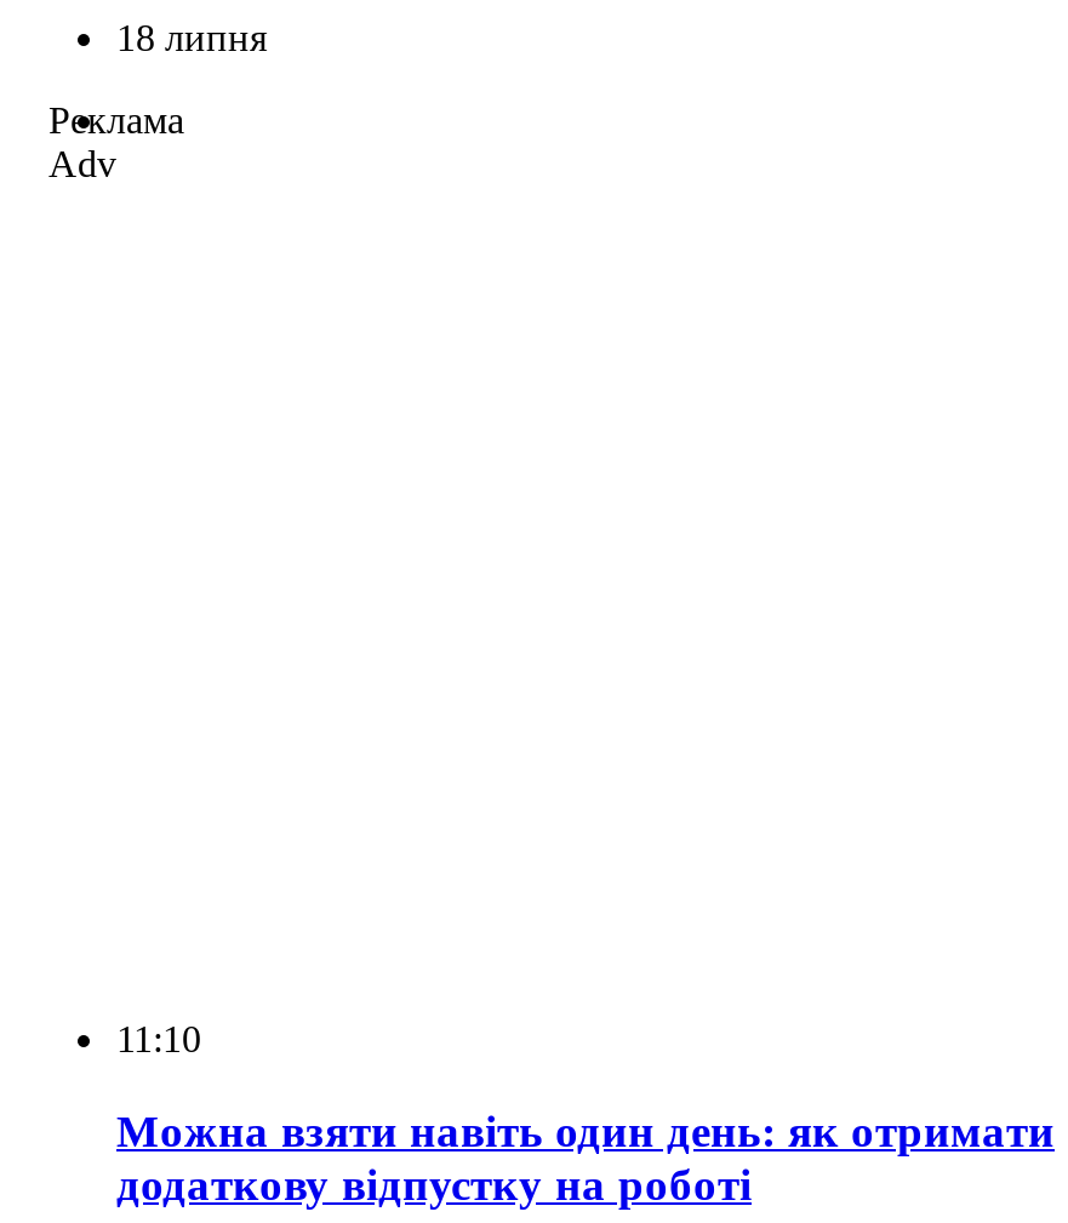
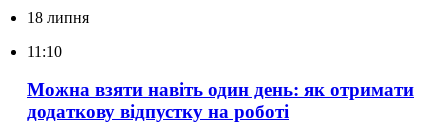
[48,99,184,184] Реклама | Adv -> none

